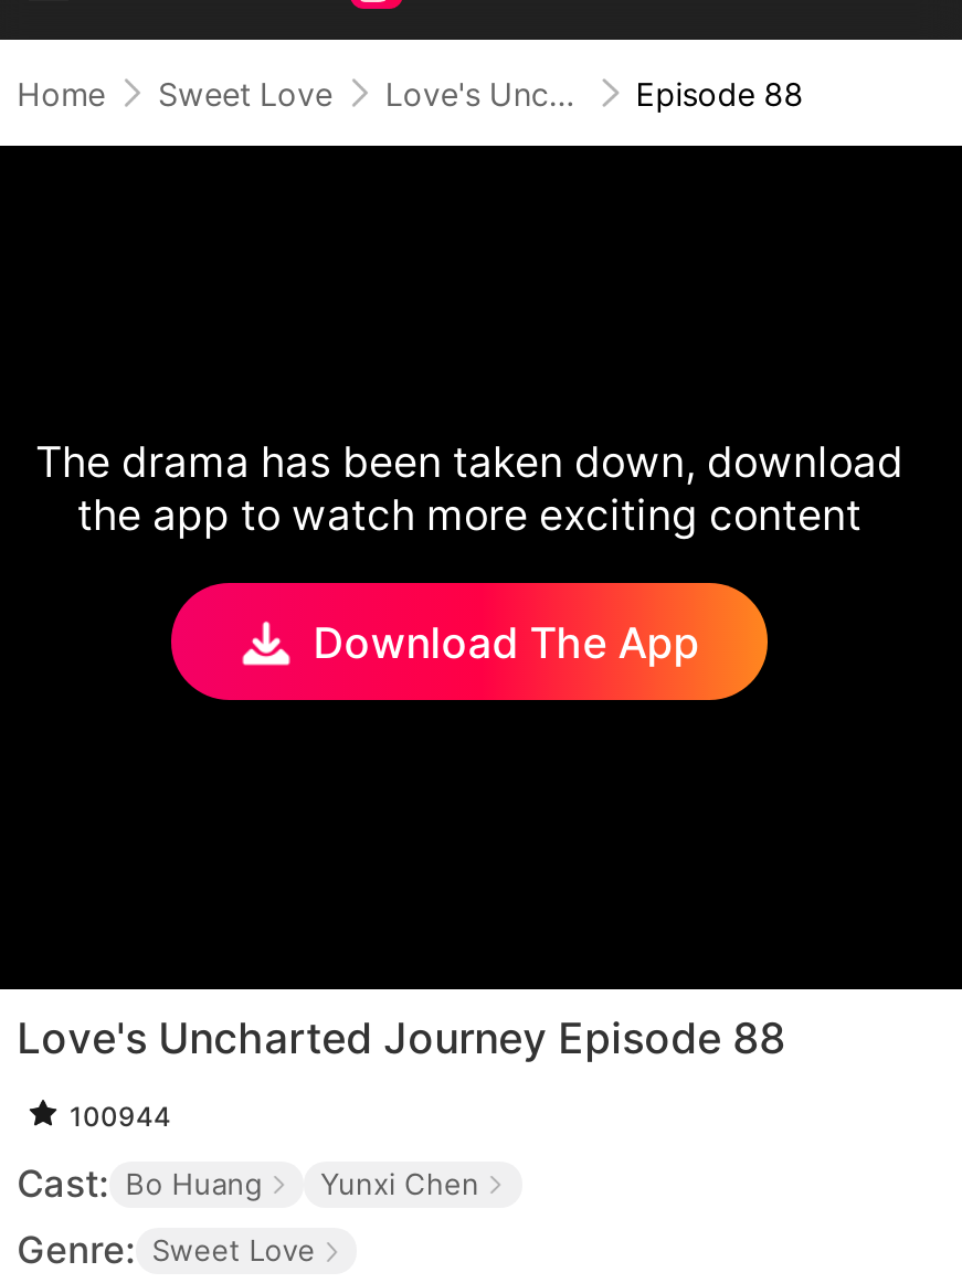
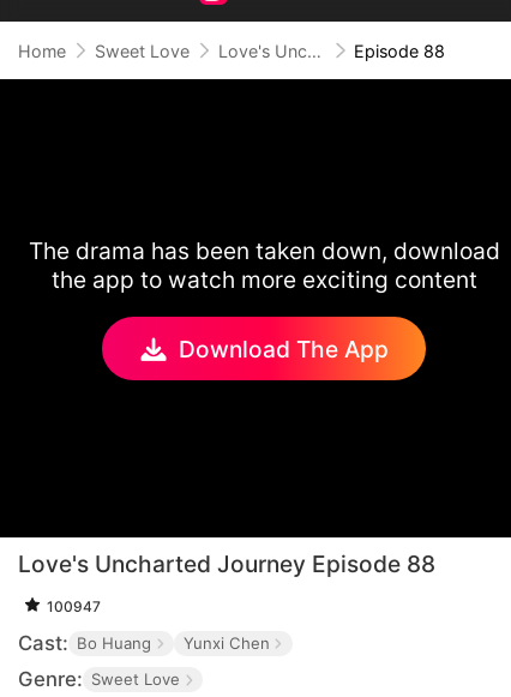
[70,1099,171,1132] 100944 -> [47,597,101,615] 100947

